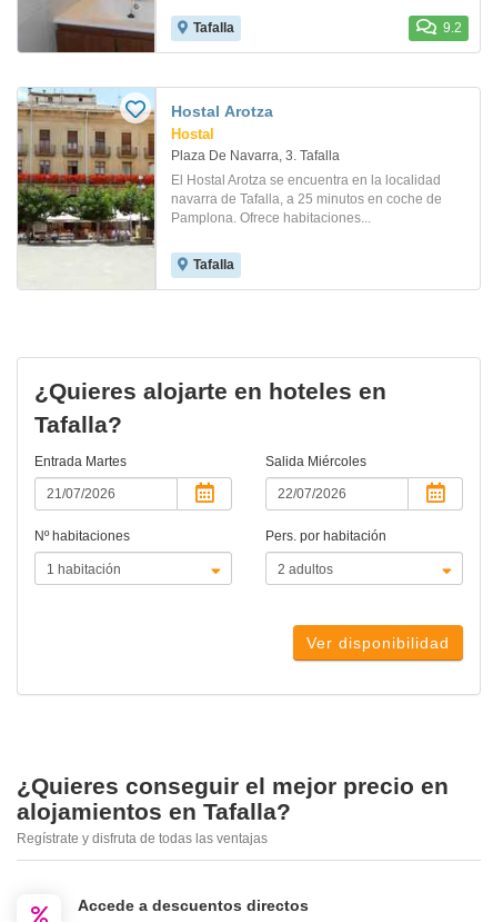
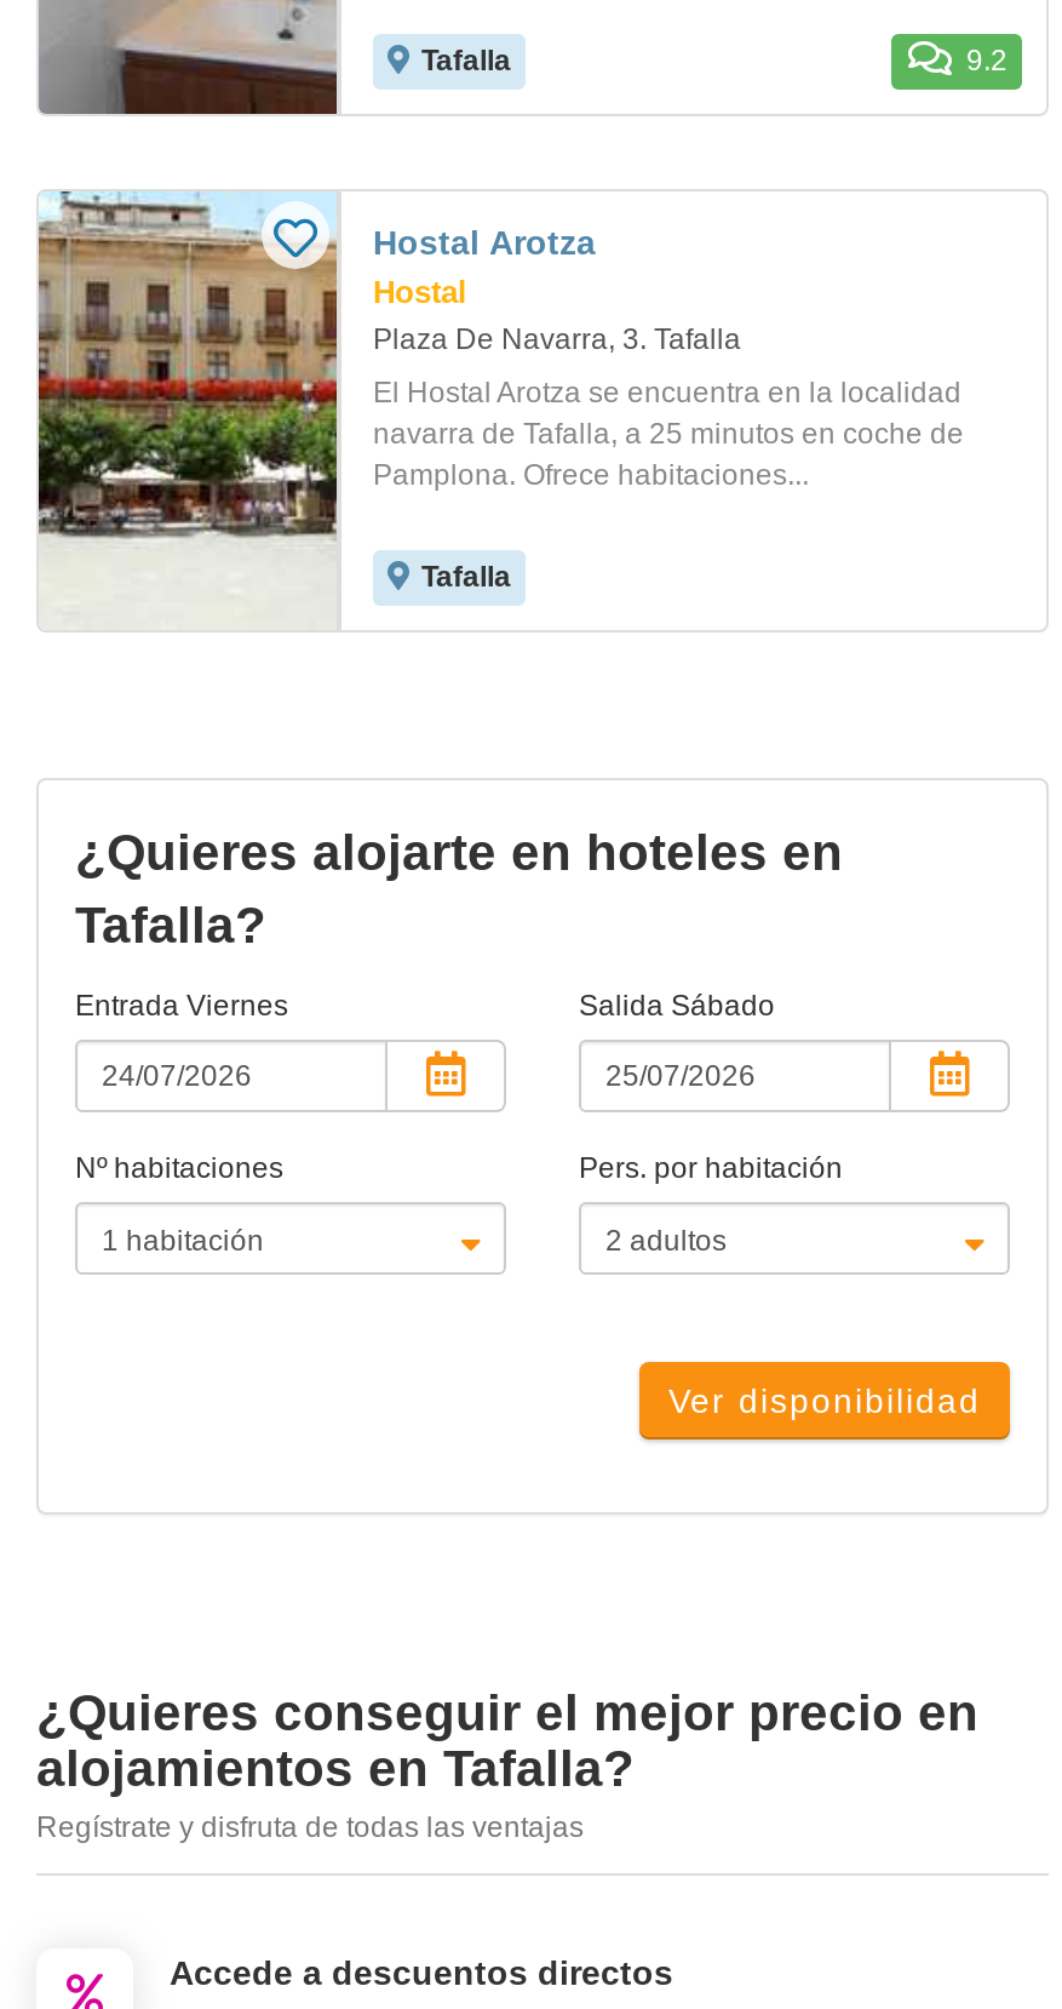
[34,454,127,469] Entrada Martes -> [75,989,288,1023] Entrada Viernes
[265,454,366,469] Salida Miércoles -> [579,989,775,1023] Salida Sábado

